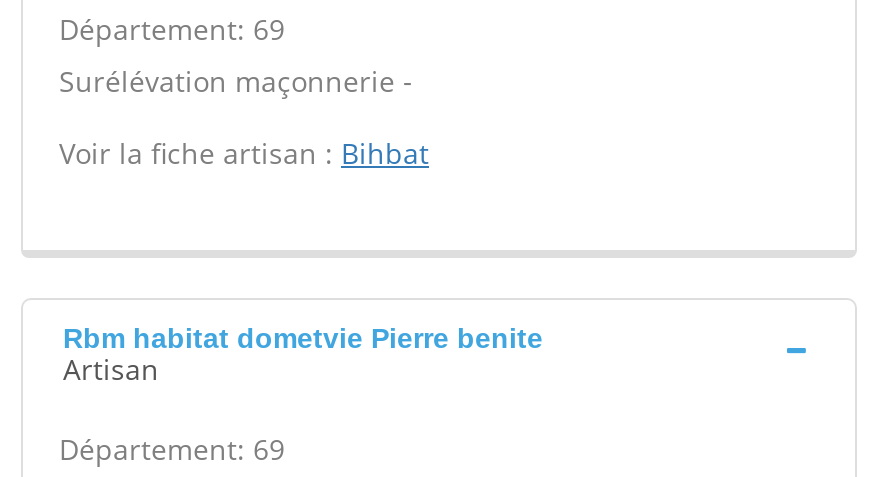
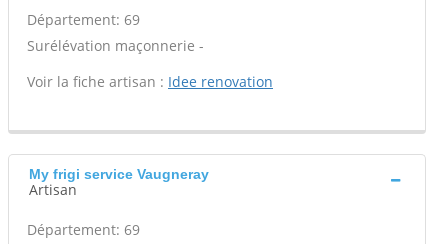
[59,134,429,172] Voir la fiche artisan : Bihbat -> [27,72,273,91] Voir la fiche artisan : Idee renovation
[63,322,543,354] Rbm habitat dometvie Pierre benite -> [29,166,209,182] My frigi service Vaugneray

